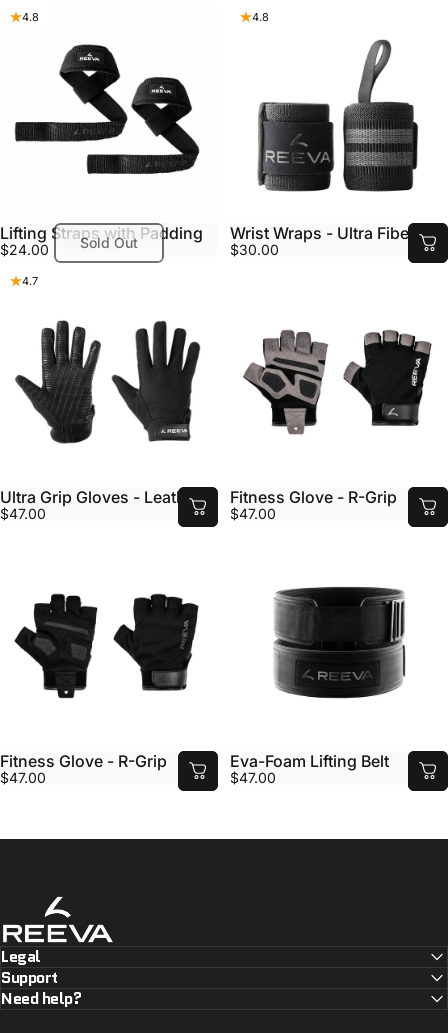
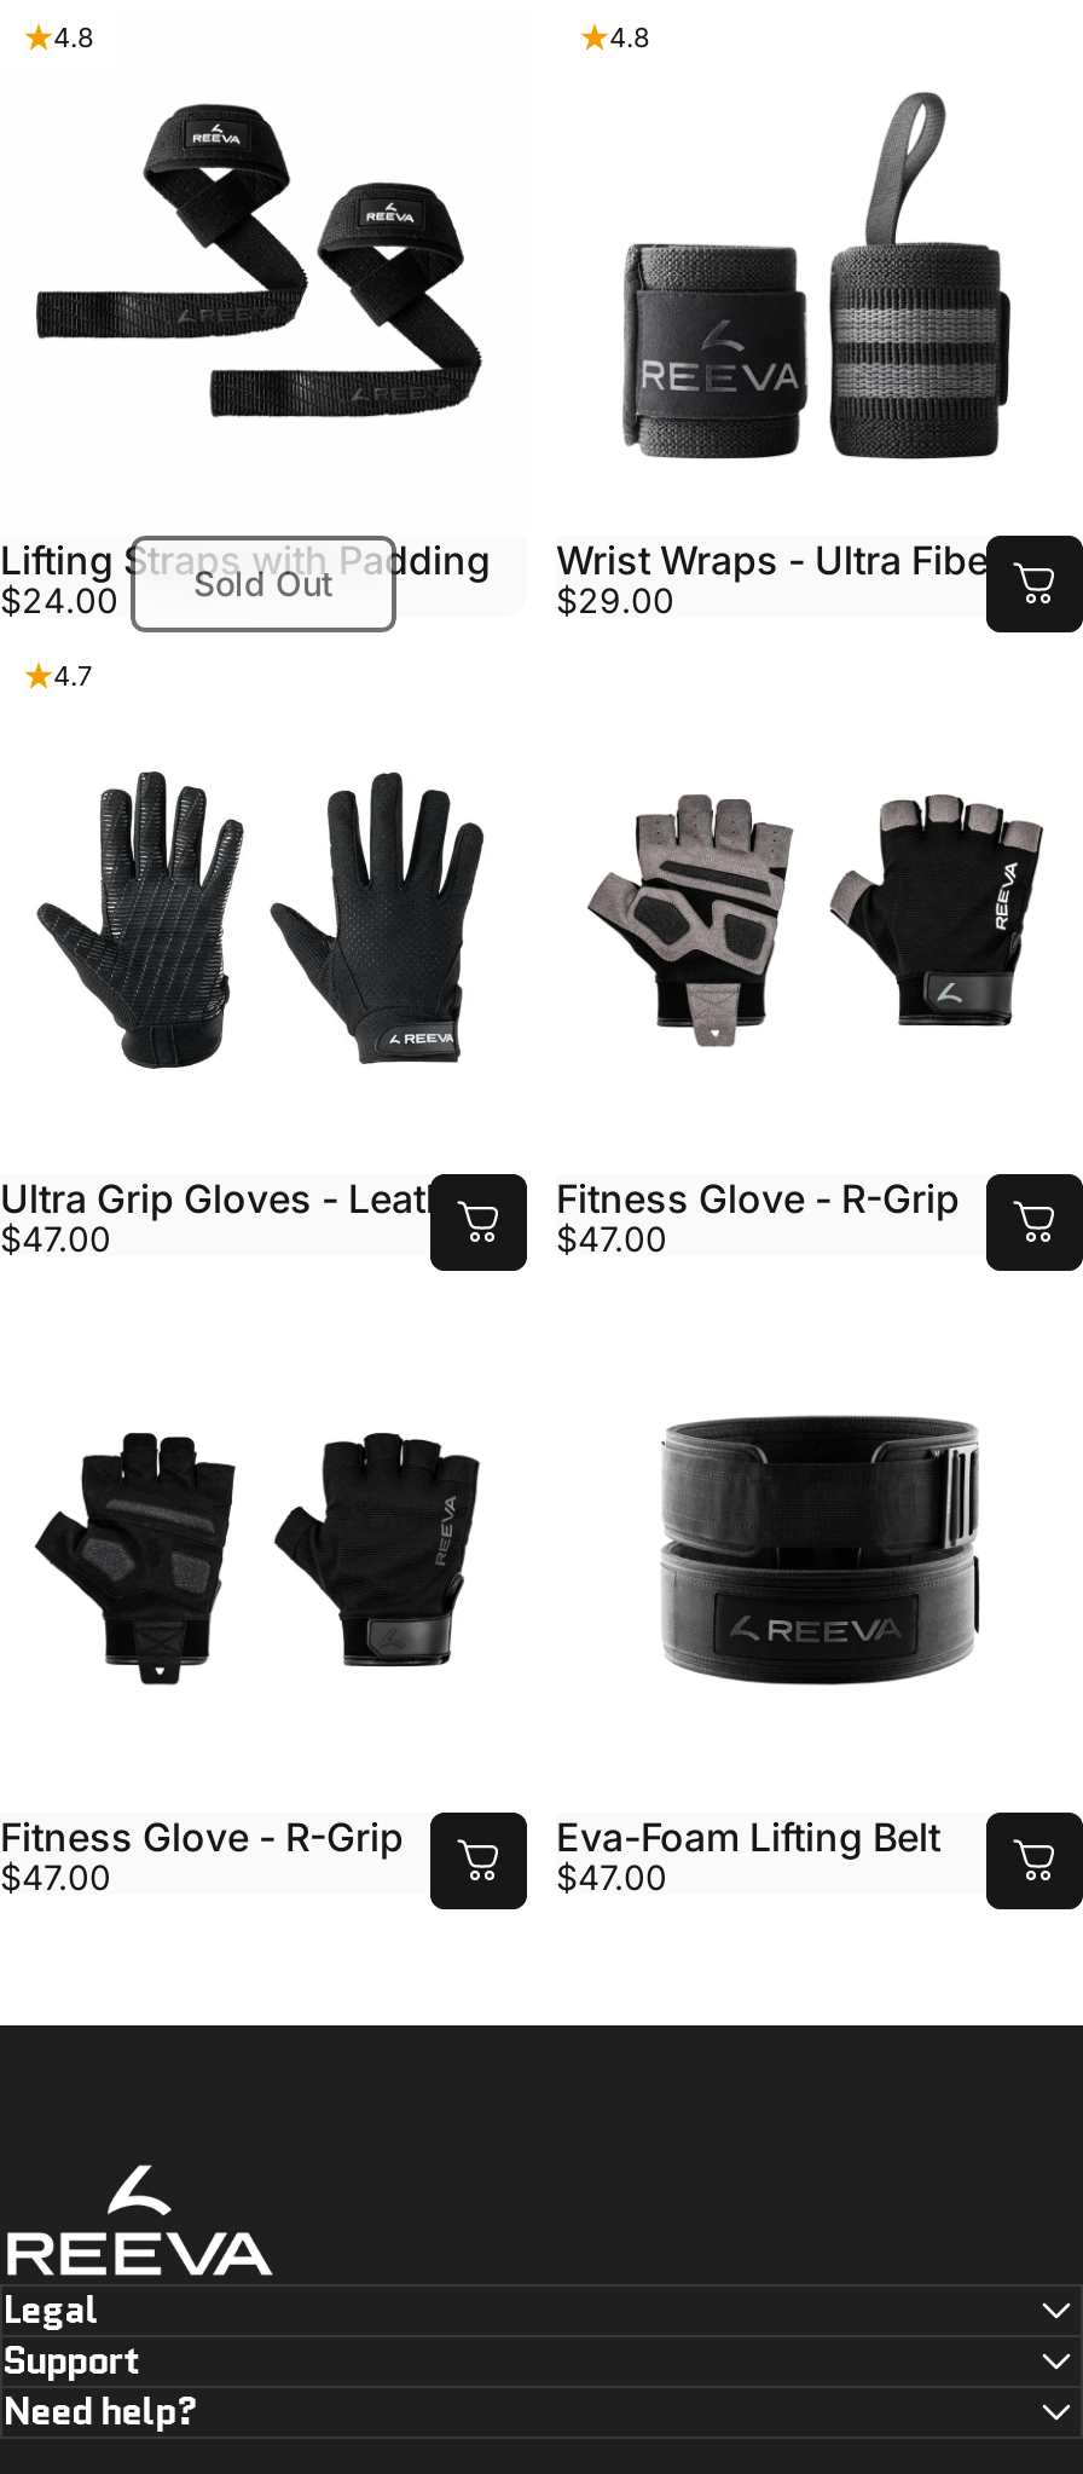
[230,241,279,258] $30.00 -> [556,579,674,621] $29.00

